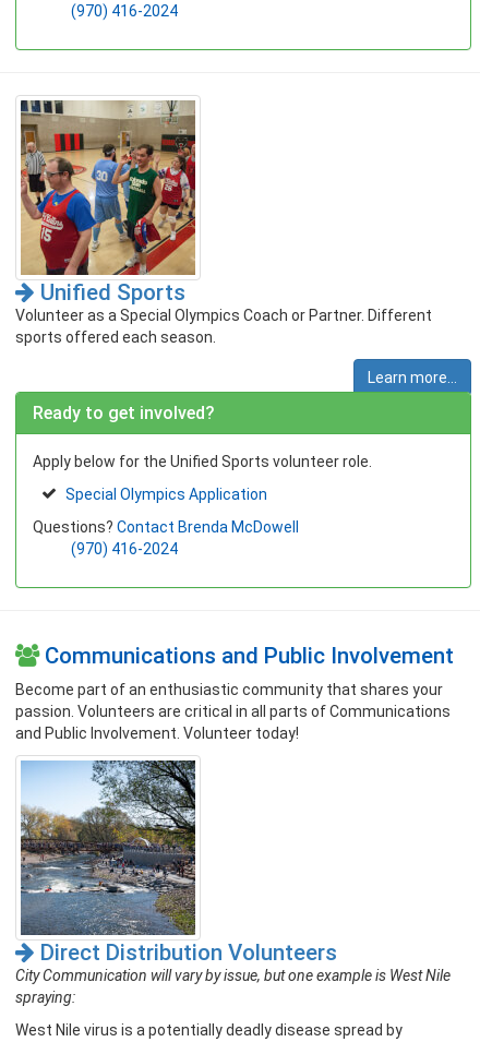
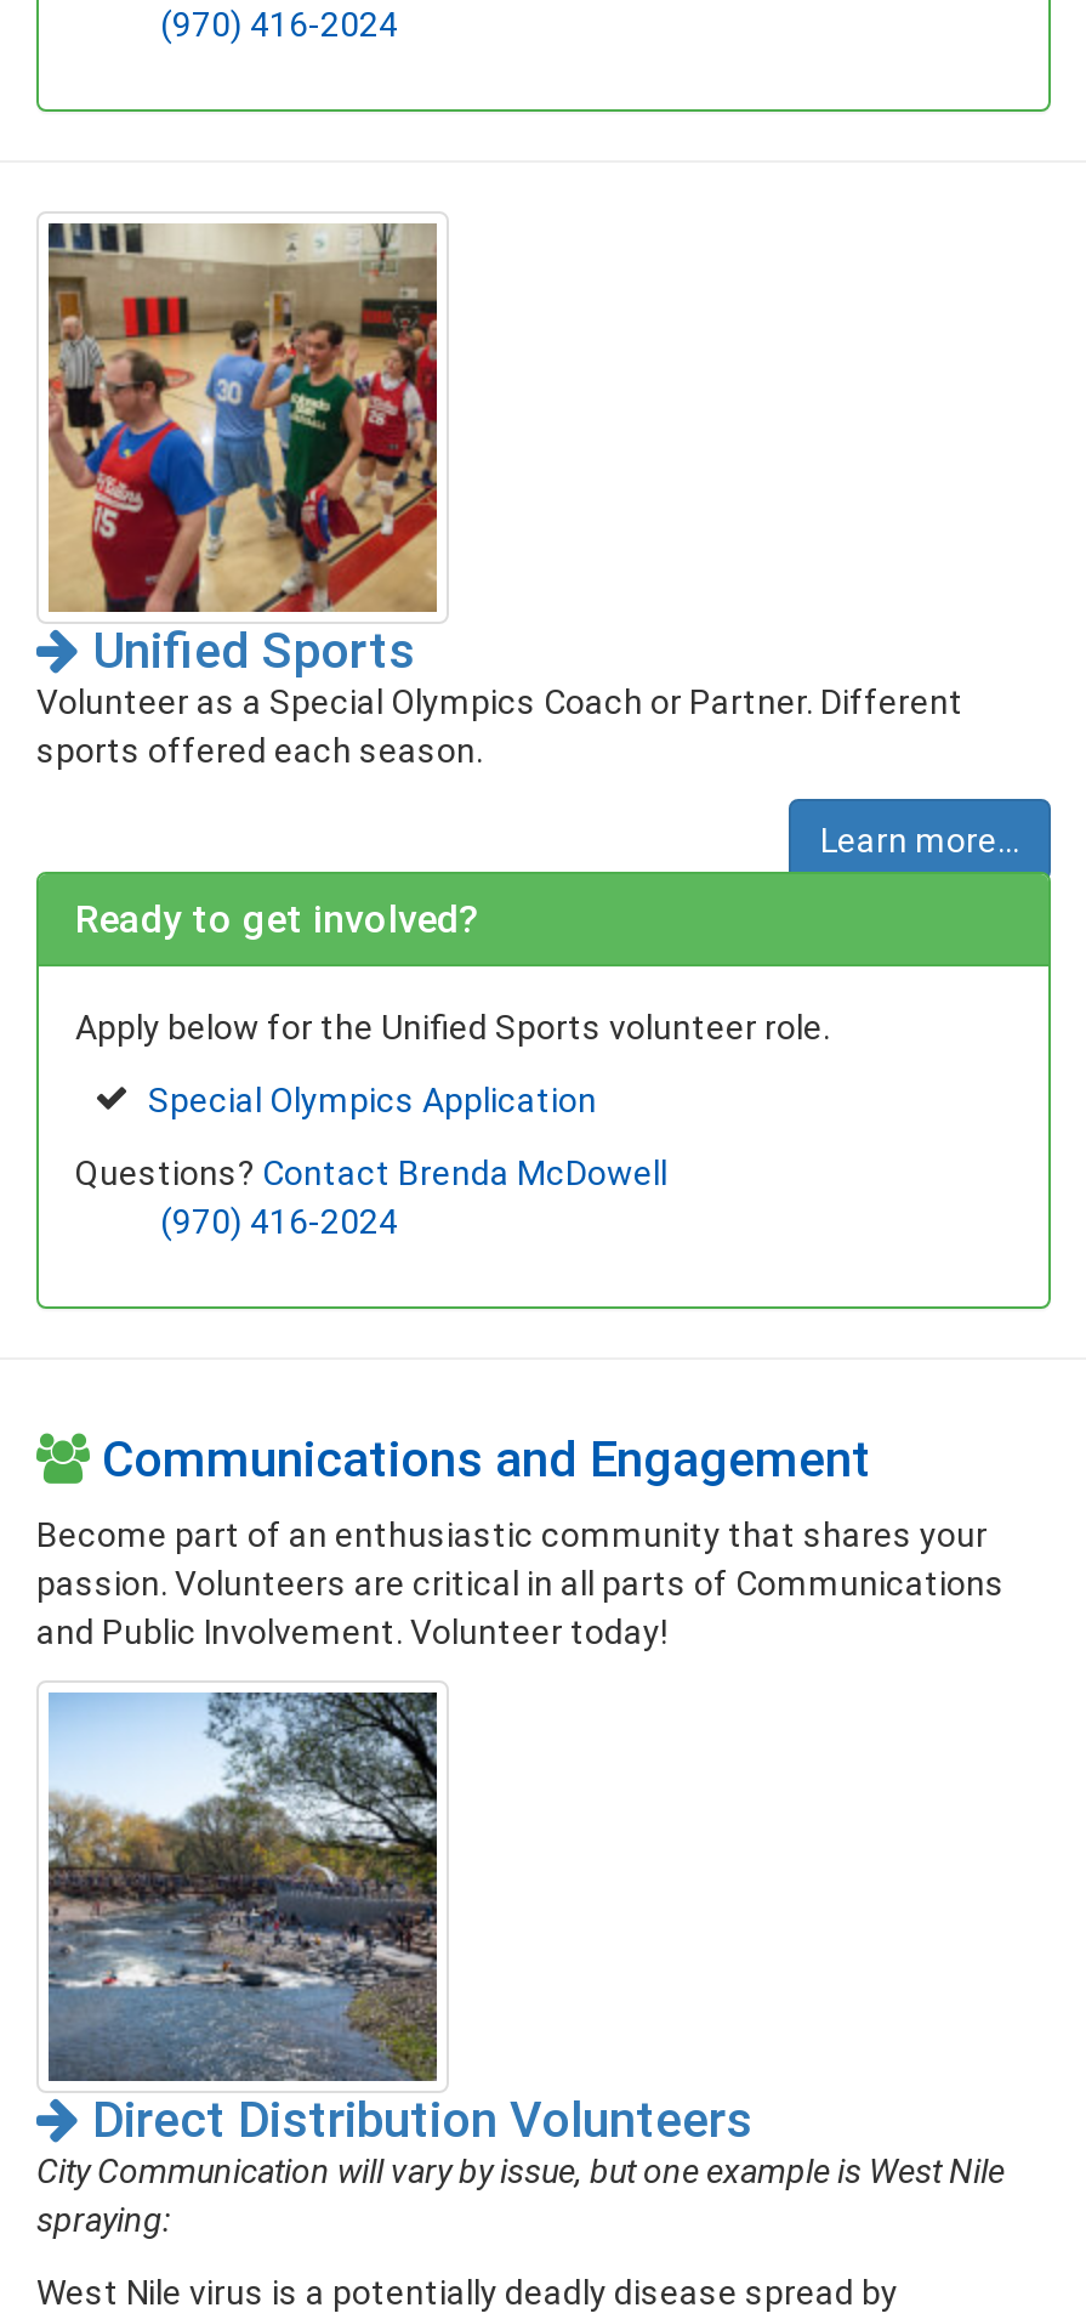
[39,643,454,669] Communications and Public Involvement -> [90,1431,871,1489] Communications and Engagement

